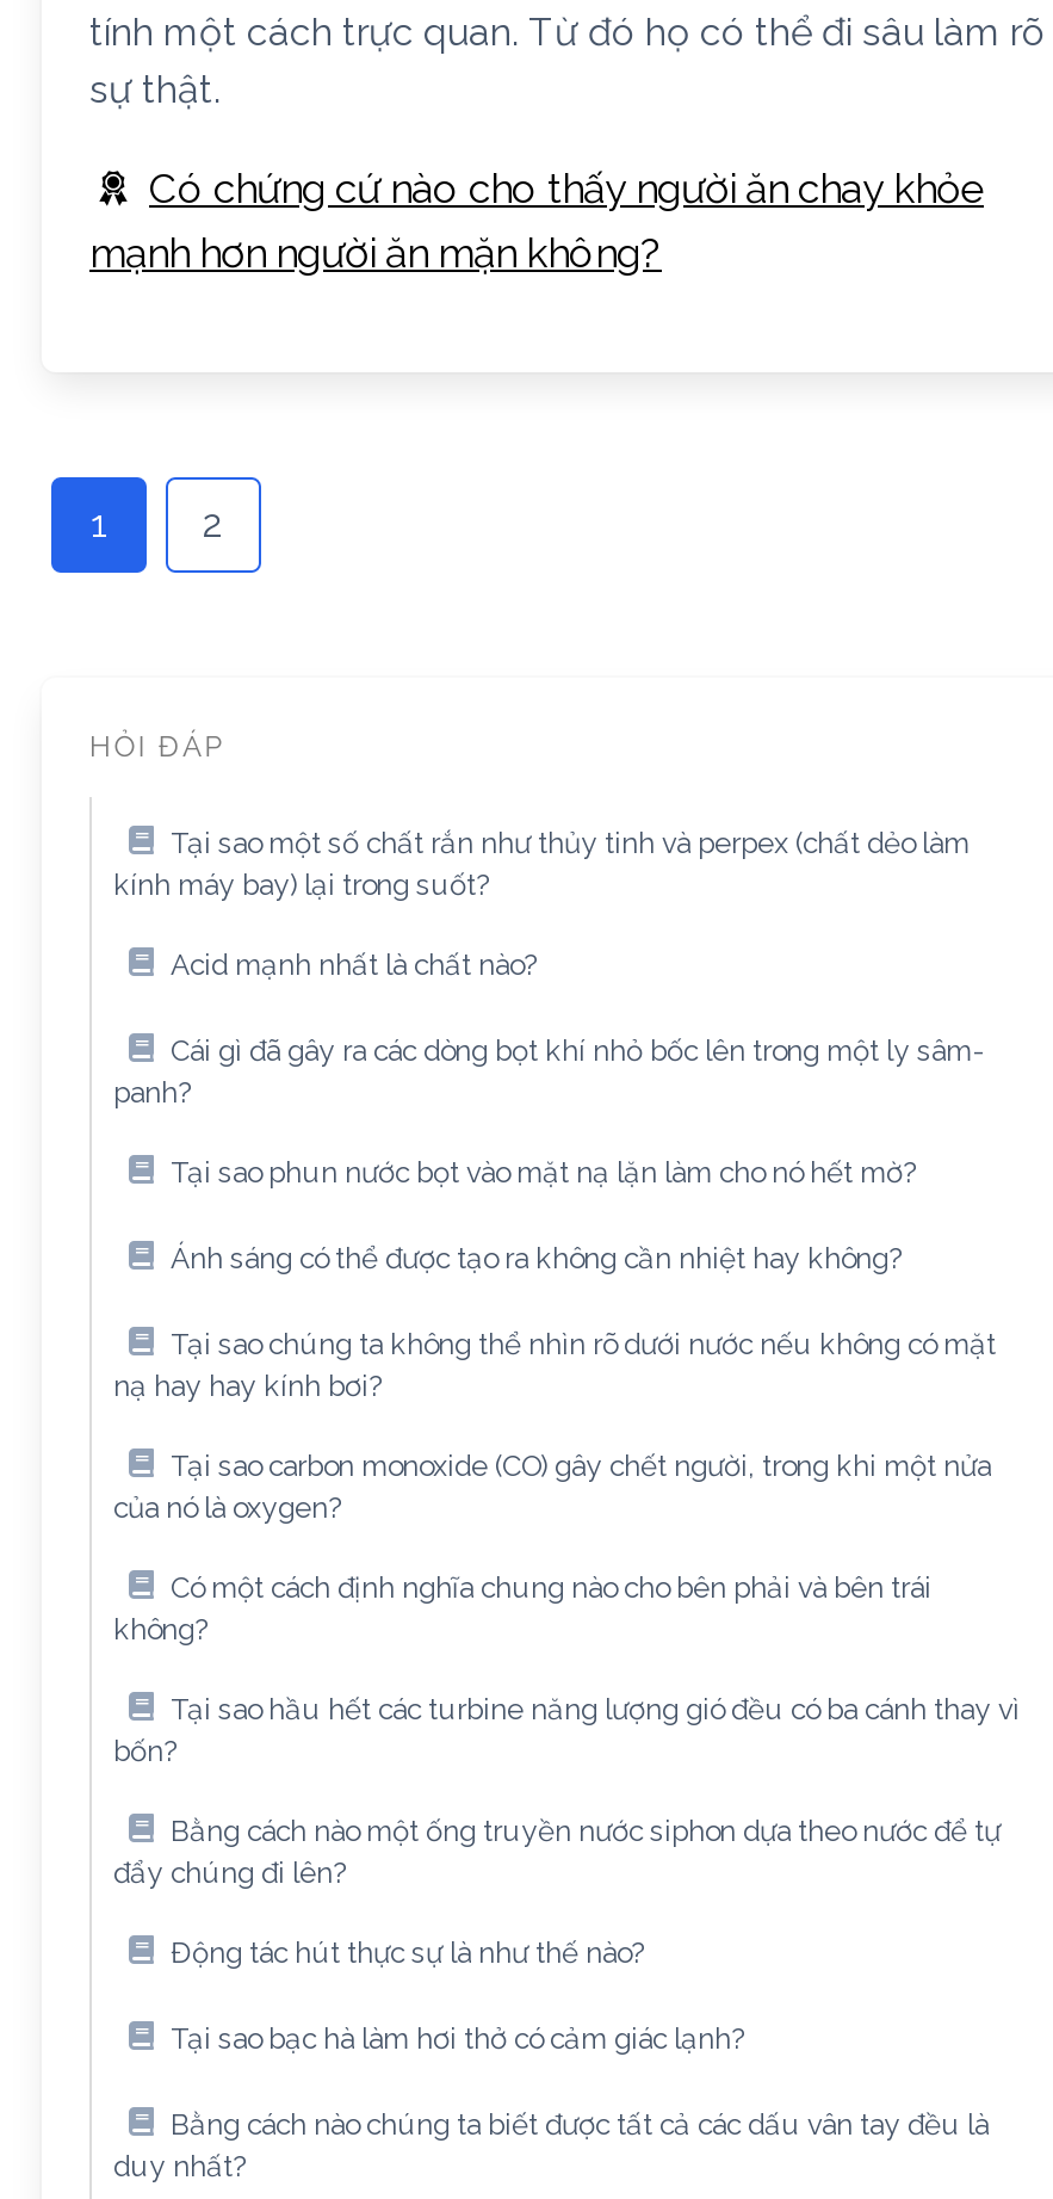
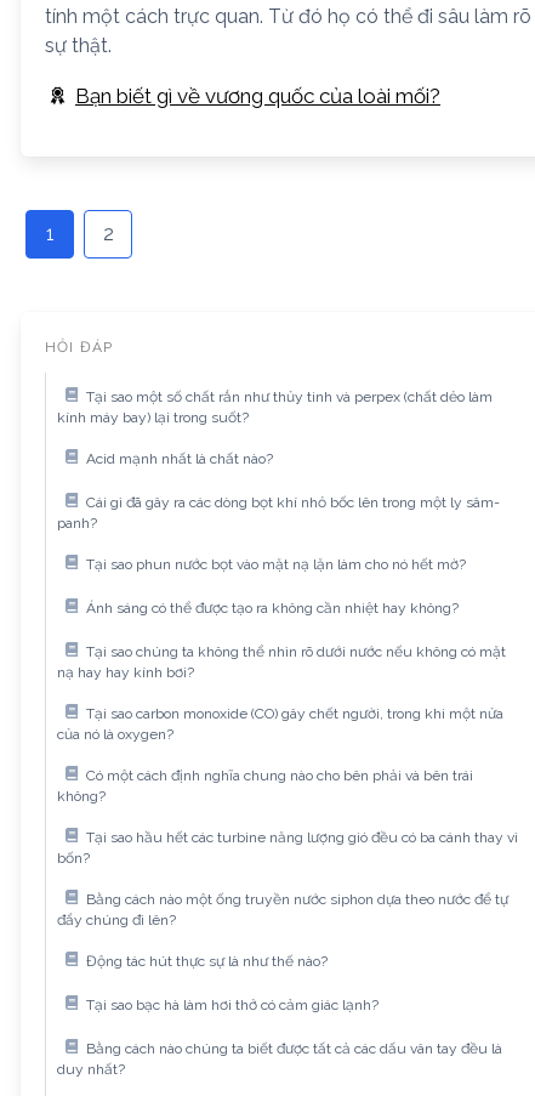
[89,165,984,277] Có chứng cứ nào cho thấy người ăn chay khỏe | mạnh hơn người ăn mặn không? -> [75,84,440,108] Bạn biết gì về vương quốc của loài mối?

